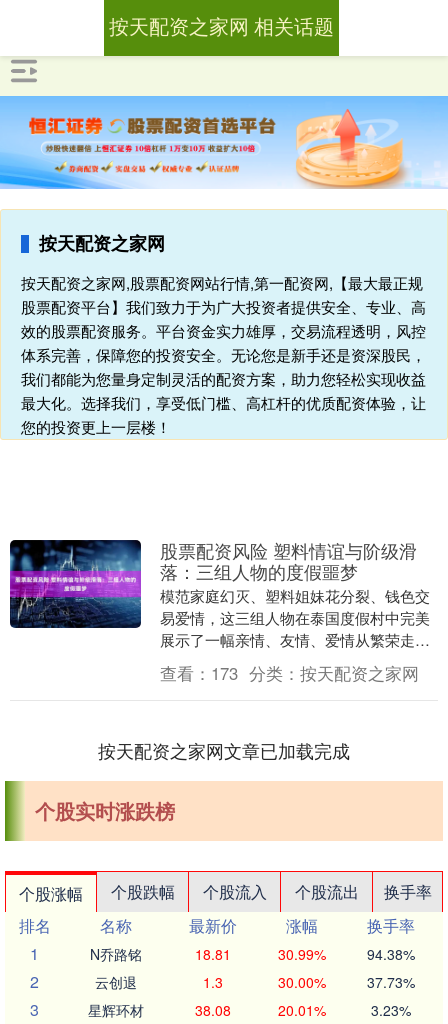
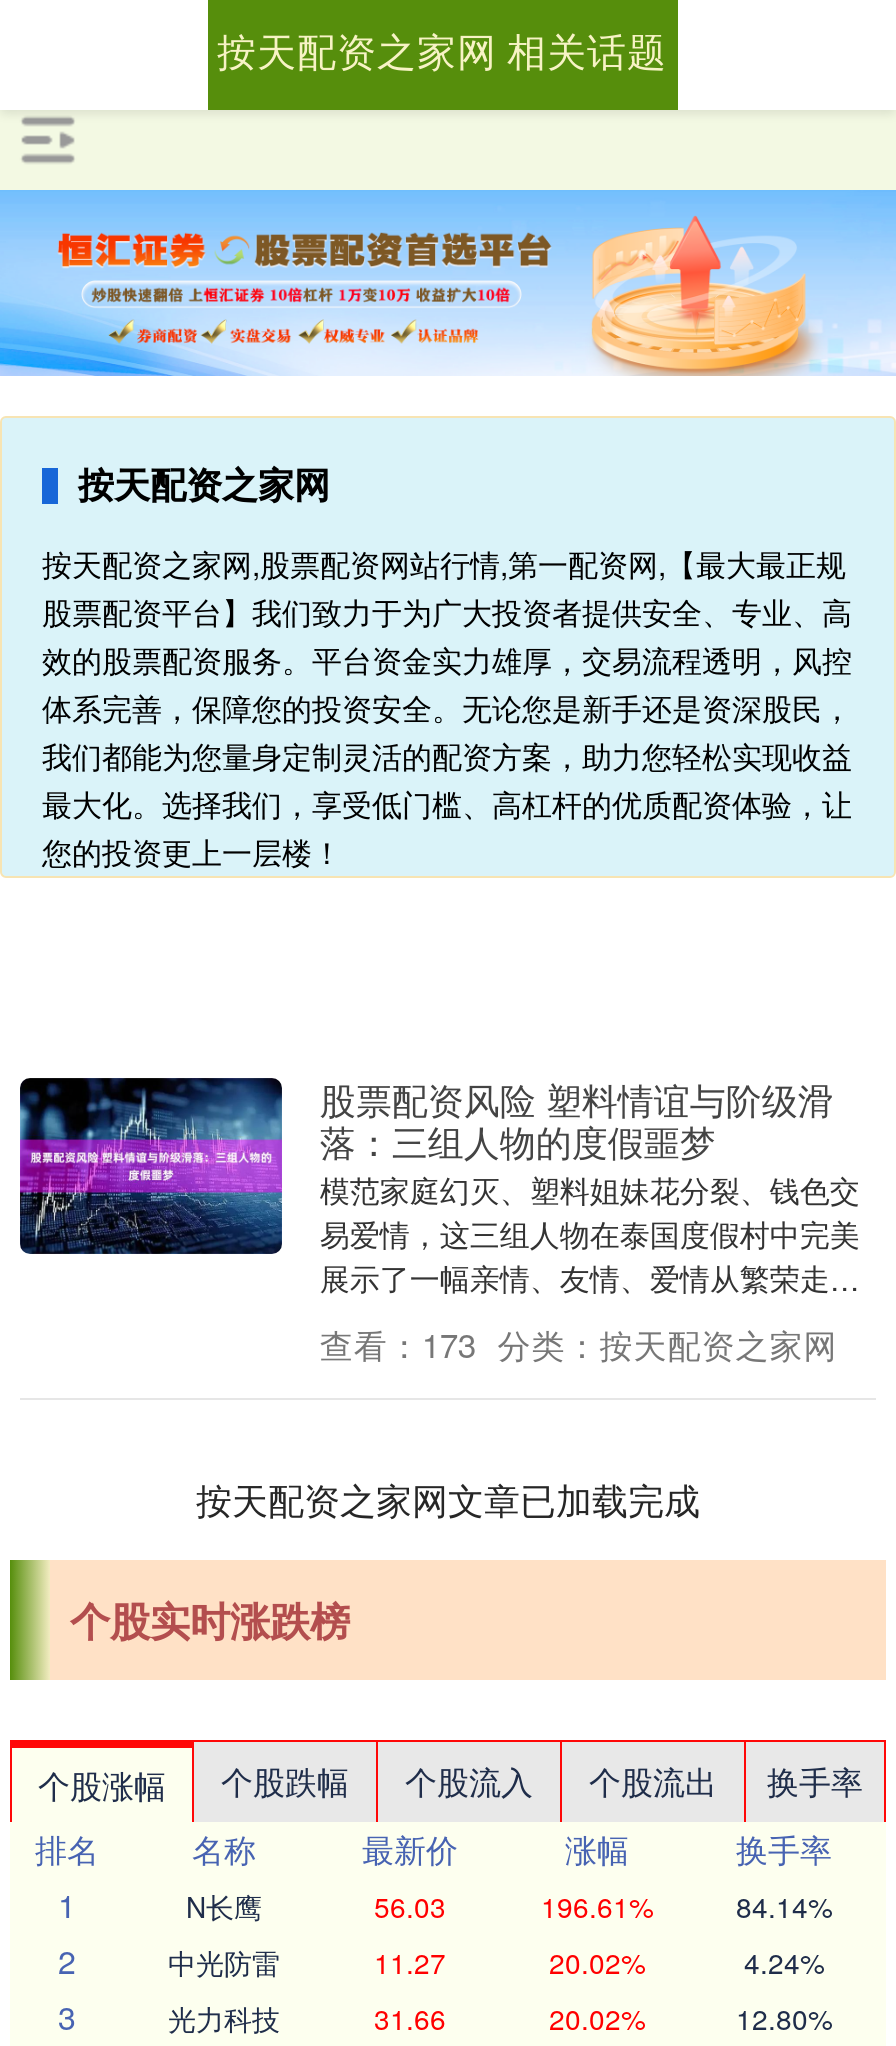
[90,944,414,964] N乔路铭 | 18.81 | 30.99% | 94.38% -> [186,1887,832,1927] N长鹰 | 56.03 | 196.61% | 84.14%
[95,972,414,992] 云创退 | 1.3 | 30.00% | 37.73% -> [168,1943,824,1983] 中光防雷 | 11.27 | 20.02% | 4.24%
[88,1000,410,1020] 星辉环材 | 38.08 | 20.01% | 3.23% -> [168,1999,832,2039] 光力科技 | 31.66 | 20.02% | 12.80%

